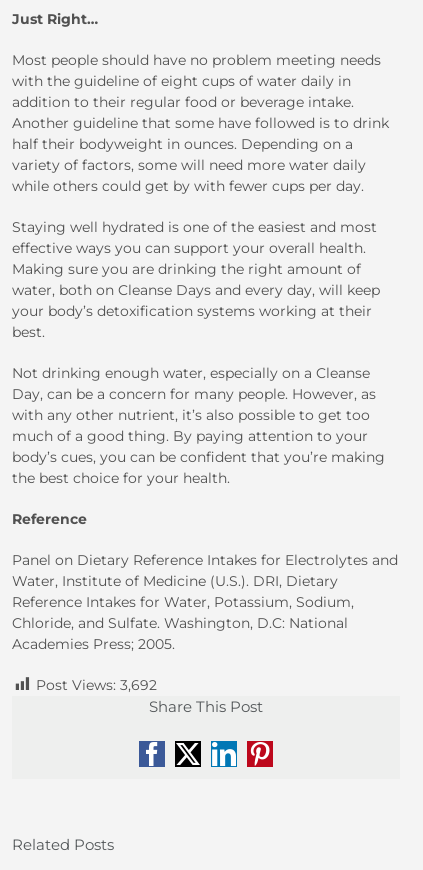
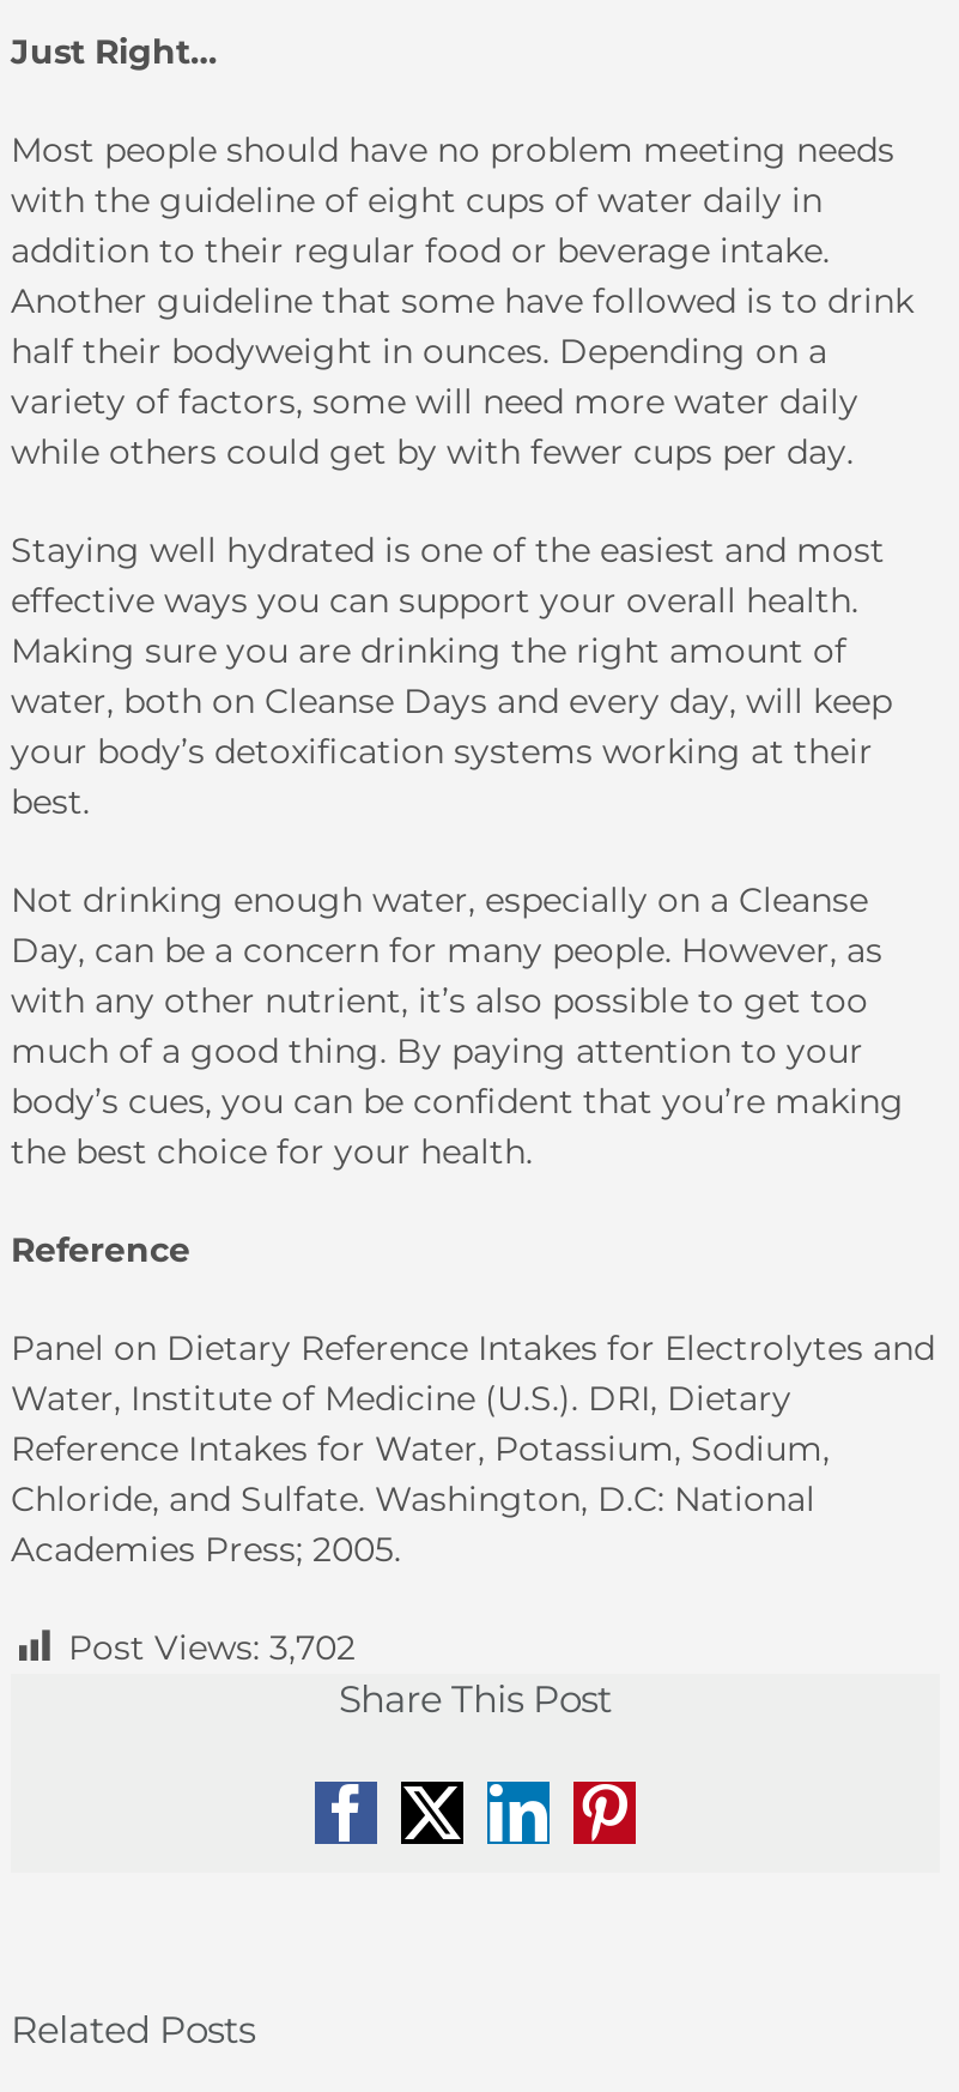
[36,676,157,694] Post Views: 3,692 -> [68,1625,356,1669] Post Views: 3,702

